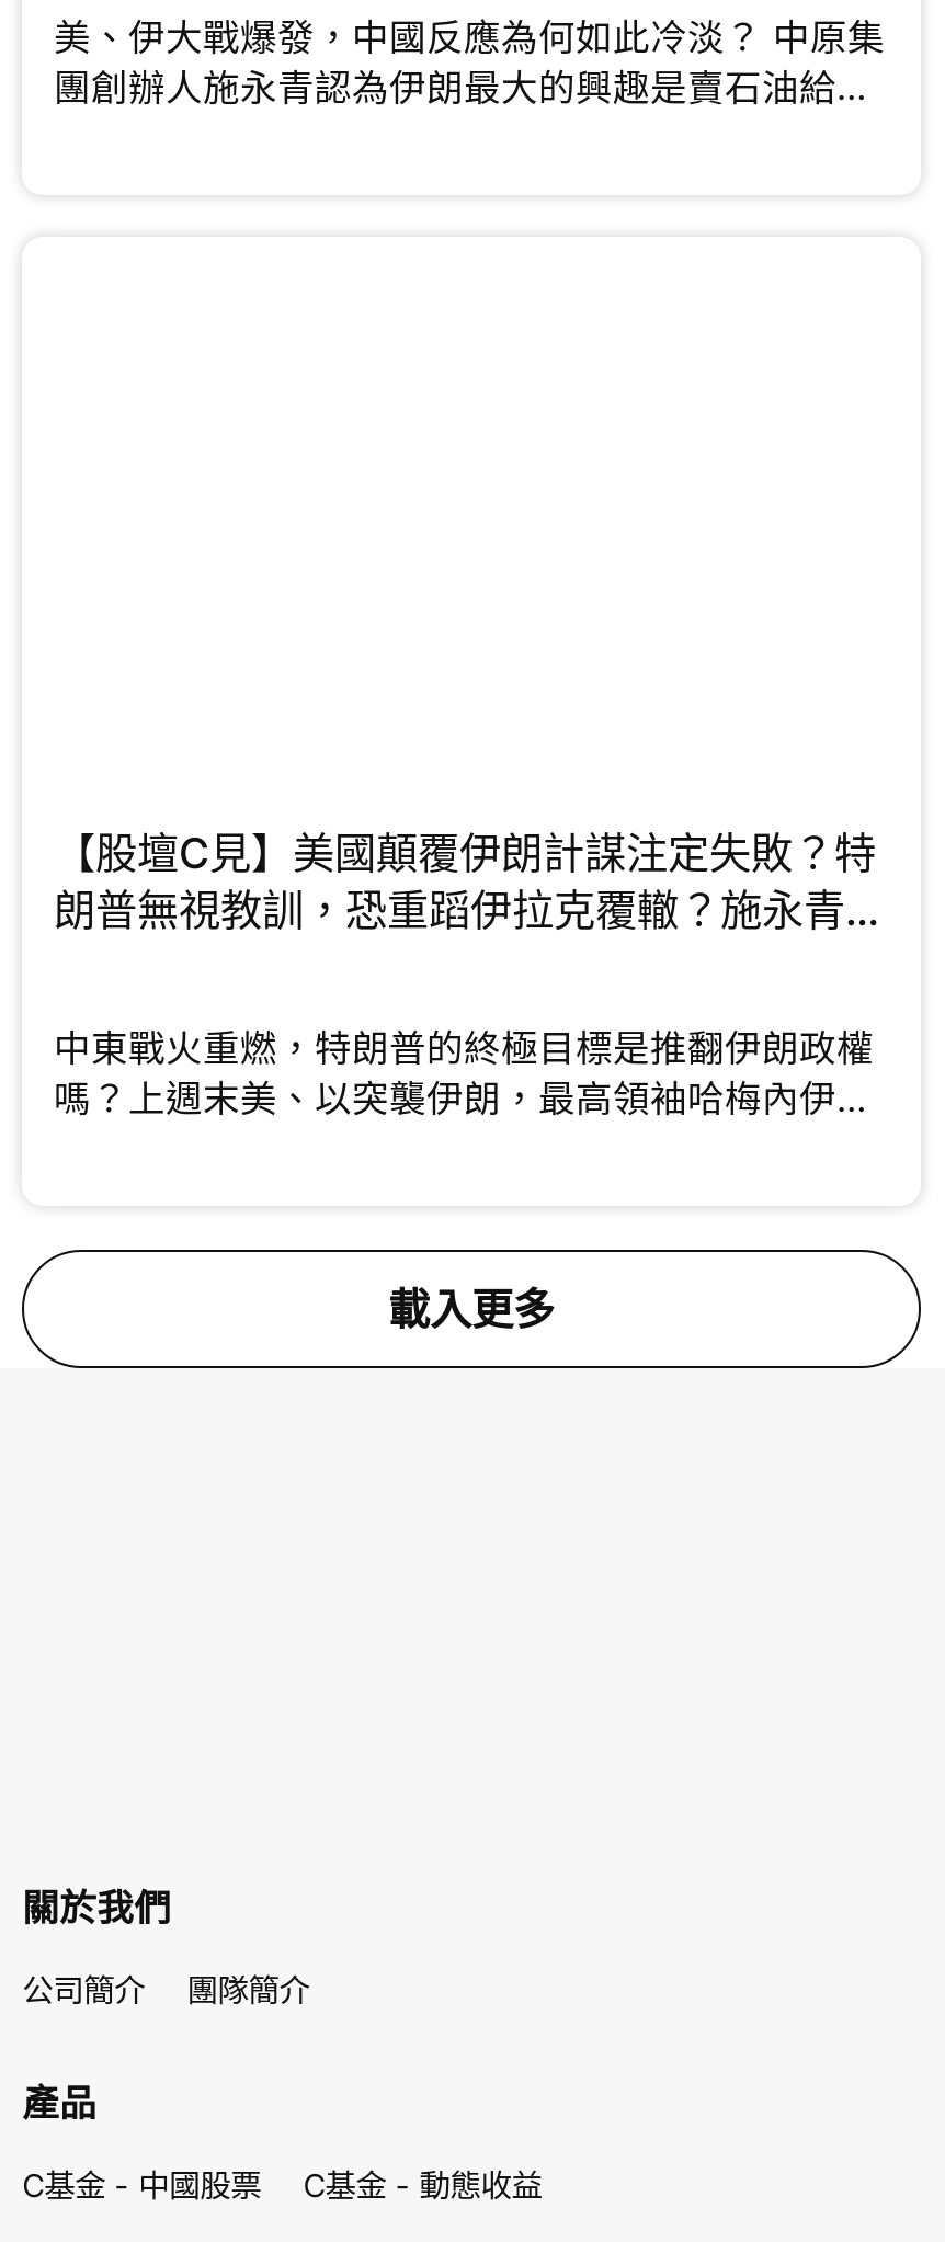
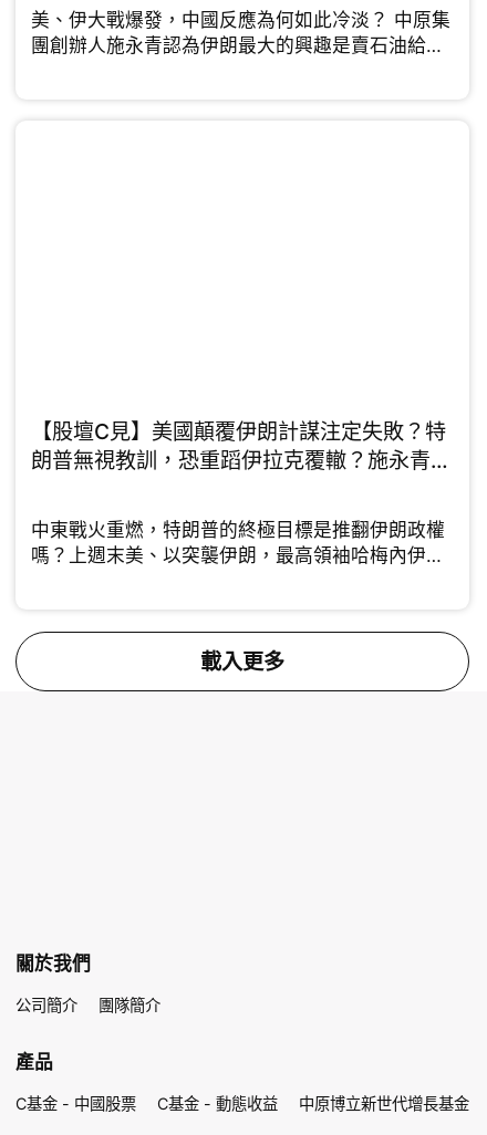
none -> [299,1095,470,1113] 中原博立新世代增長基金

